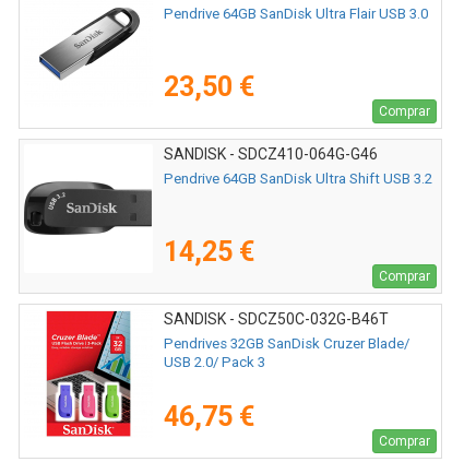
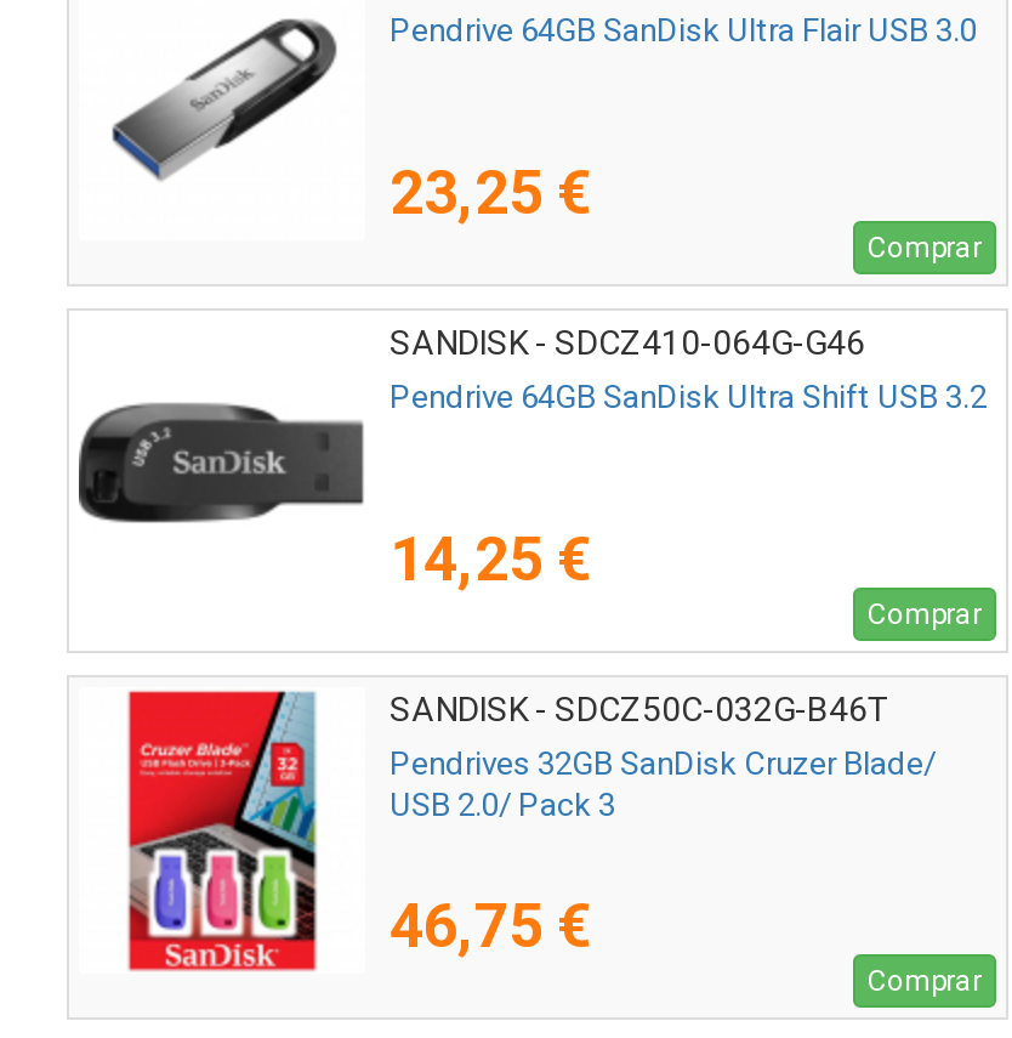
[164,70,254,102] 23,50 € -> [390,157,591,227] 23,25 €

